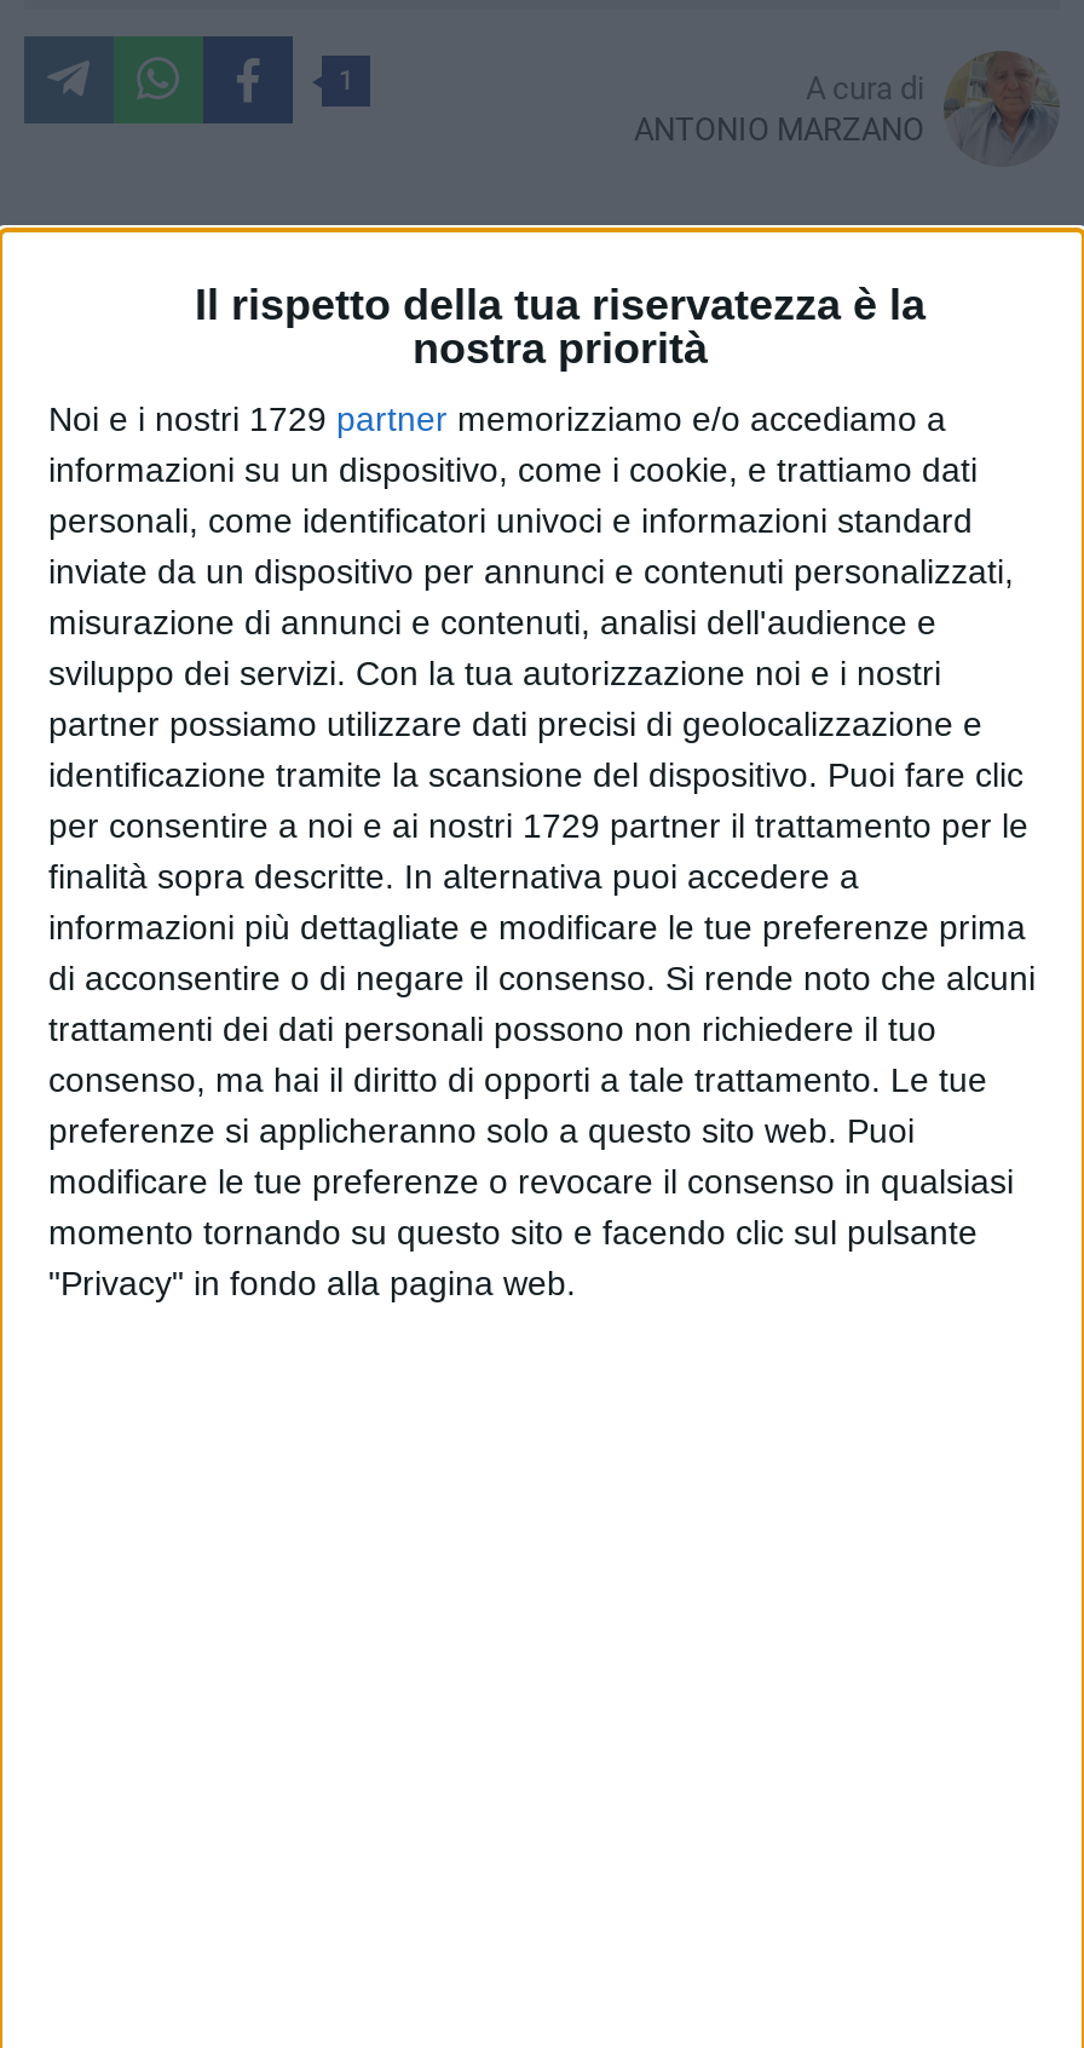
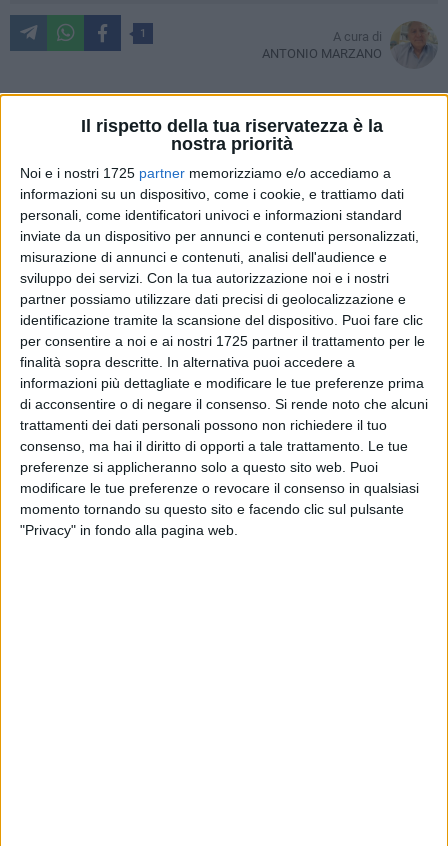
[48,399,946,438] Noi e i nostri 1729 partner memorizziamo e/o accediamo a -> [20,165,391,181] Noi e i nostri 1725 partner memorizziamo e/o accediamo a
[48,806,1028,845] per consentire a noi e ai nostri 1729 partner il trattamento per le -> [20,333,425,349] per consentire a noi e ai nostri 1725 partner il trattamento per le

